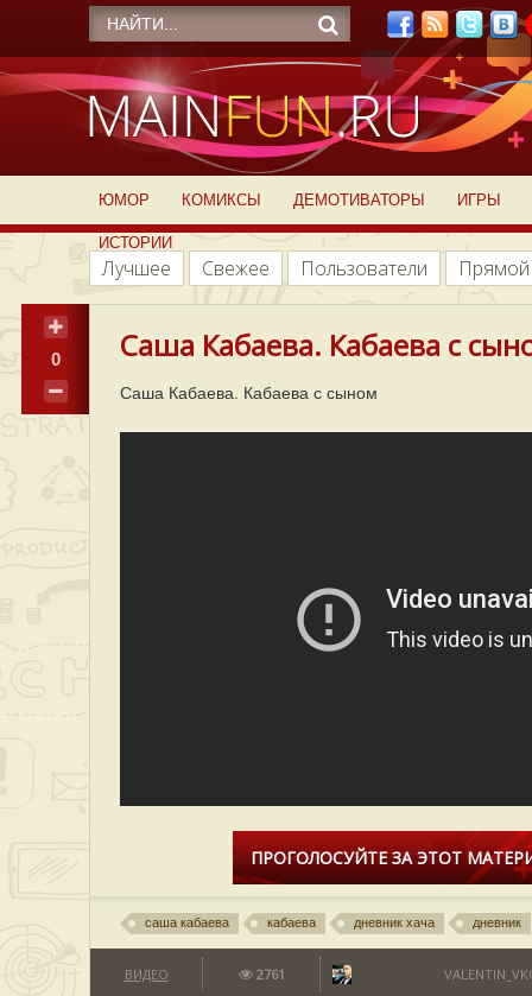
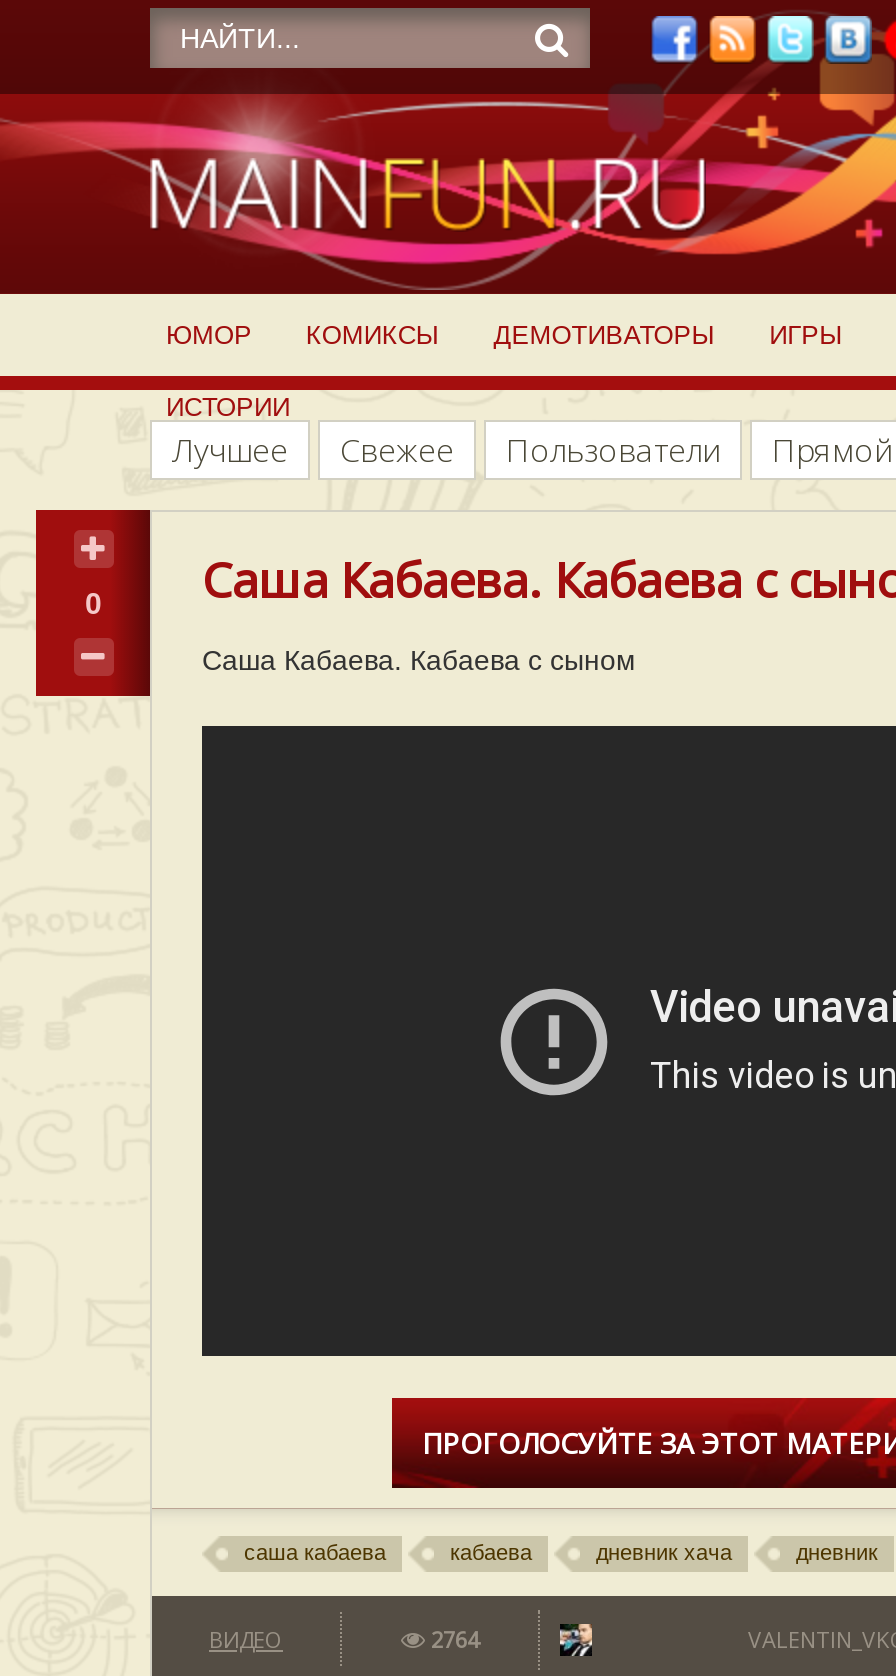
[252,965,284,983] 2761 -> [425,1624,479,1654] 2764

